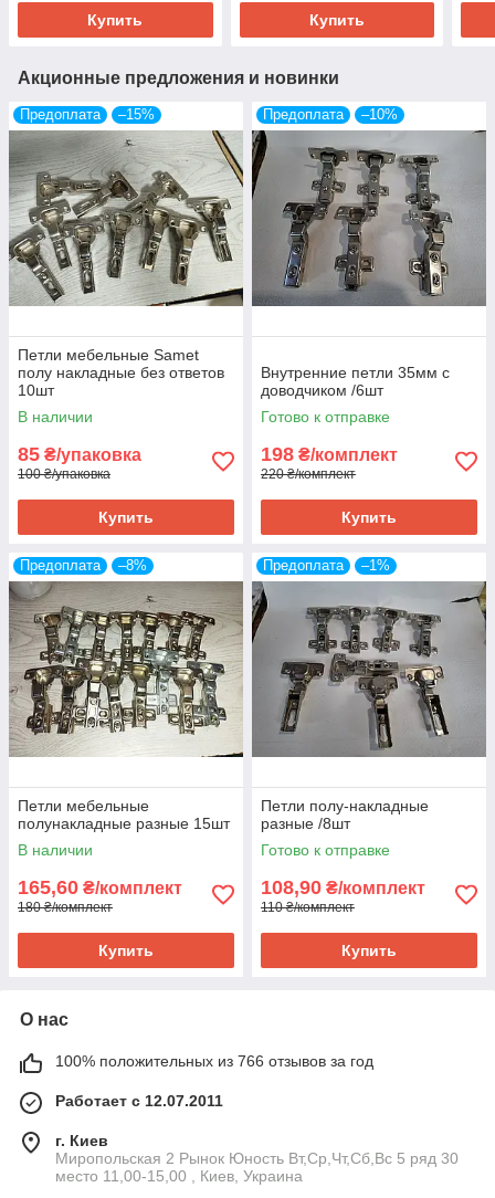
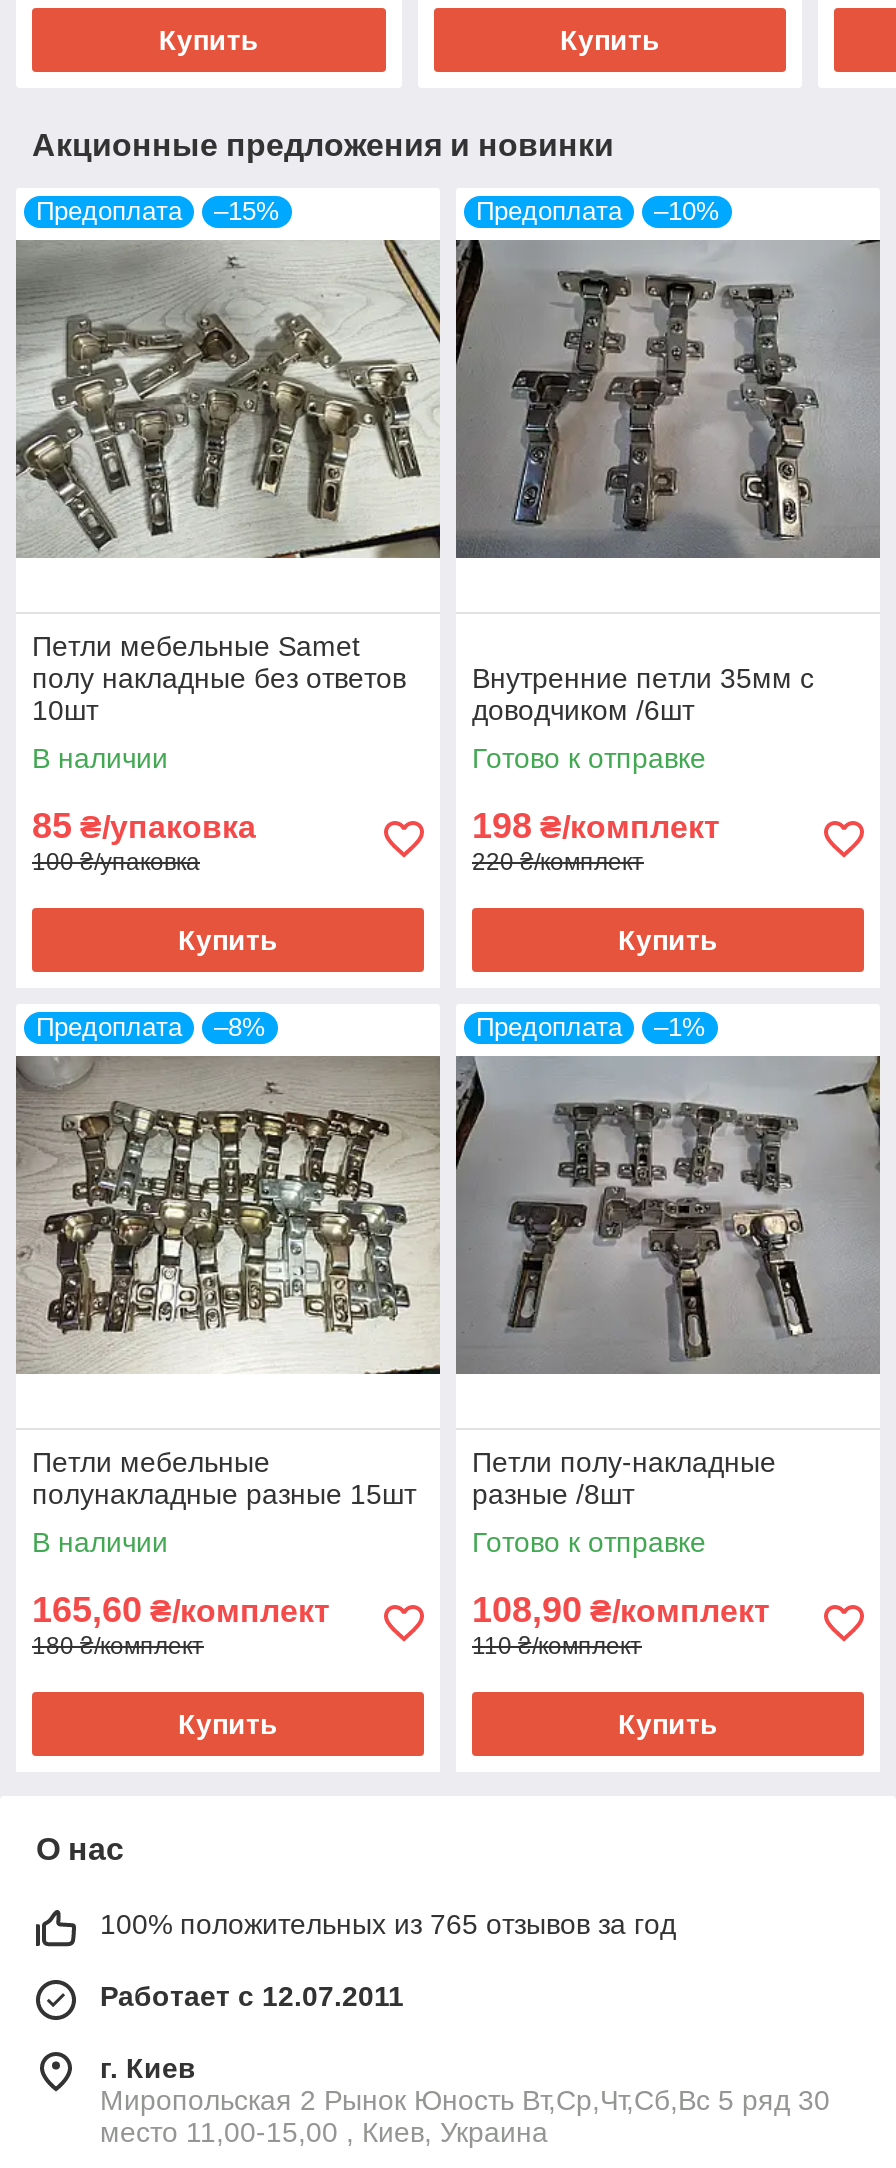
[55,1052,373,1070] 100% положительных из 766 отзывов за год -> [100,1908,676,1940] 100% положительных из 765 отзывов за год

